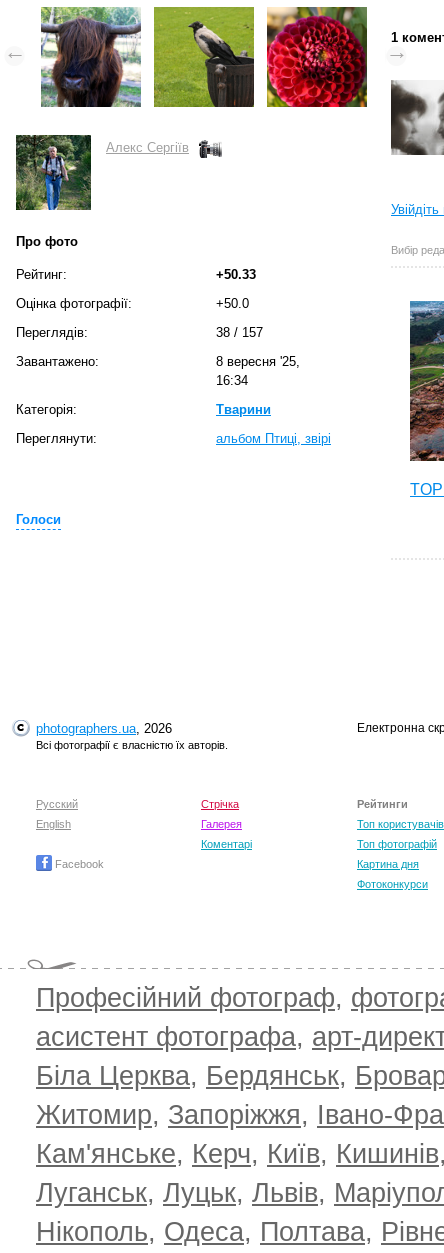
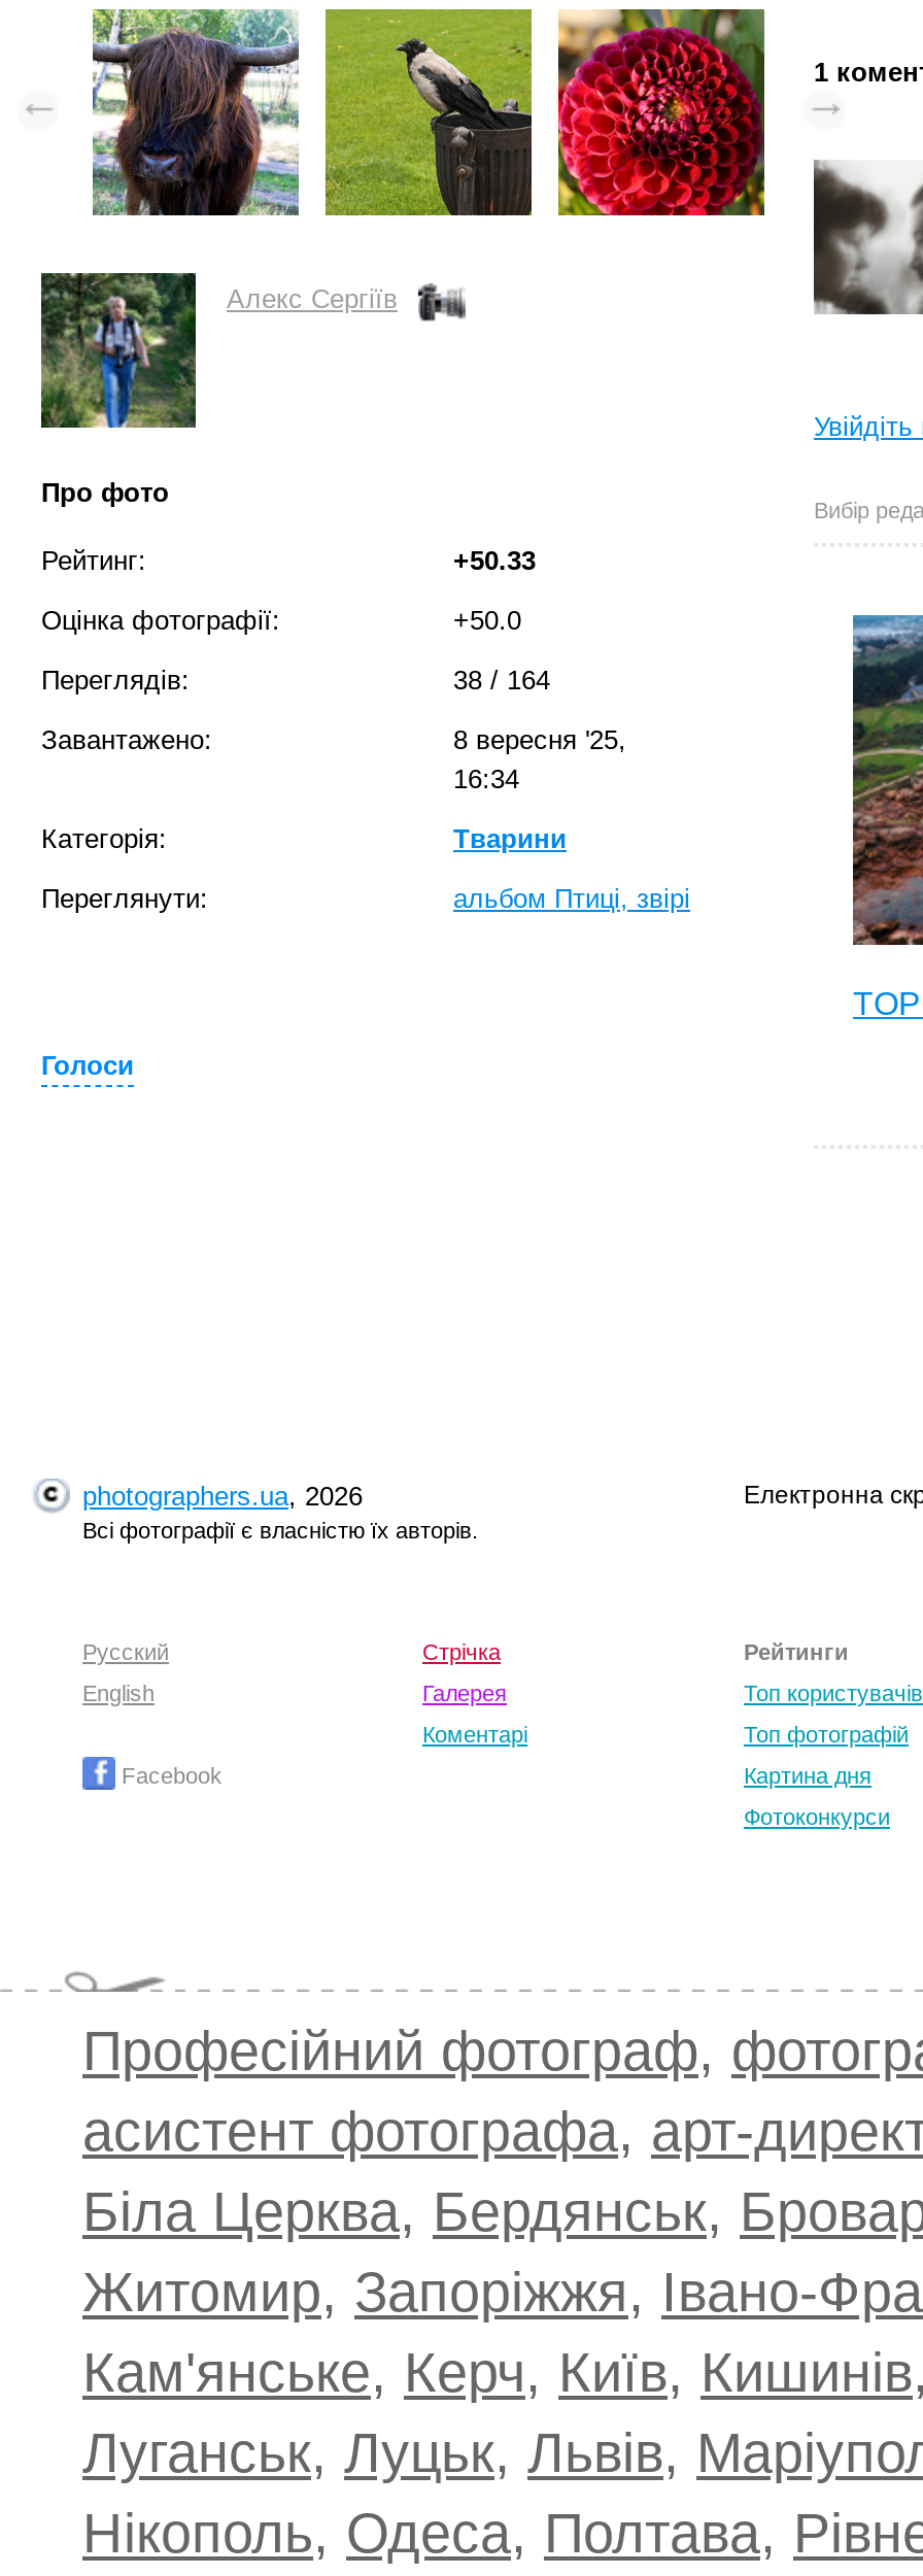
[216,325,263,340] 38 / 157 -> [453,665,550,696] 38 / 164

